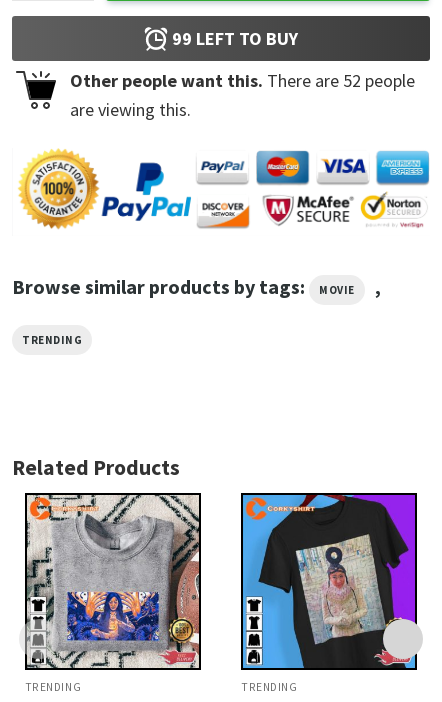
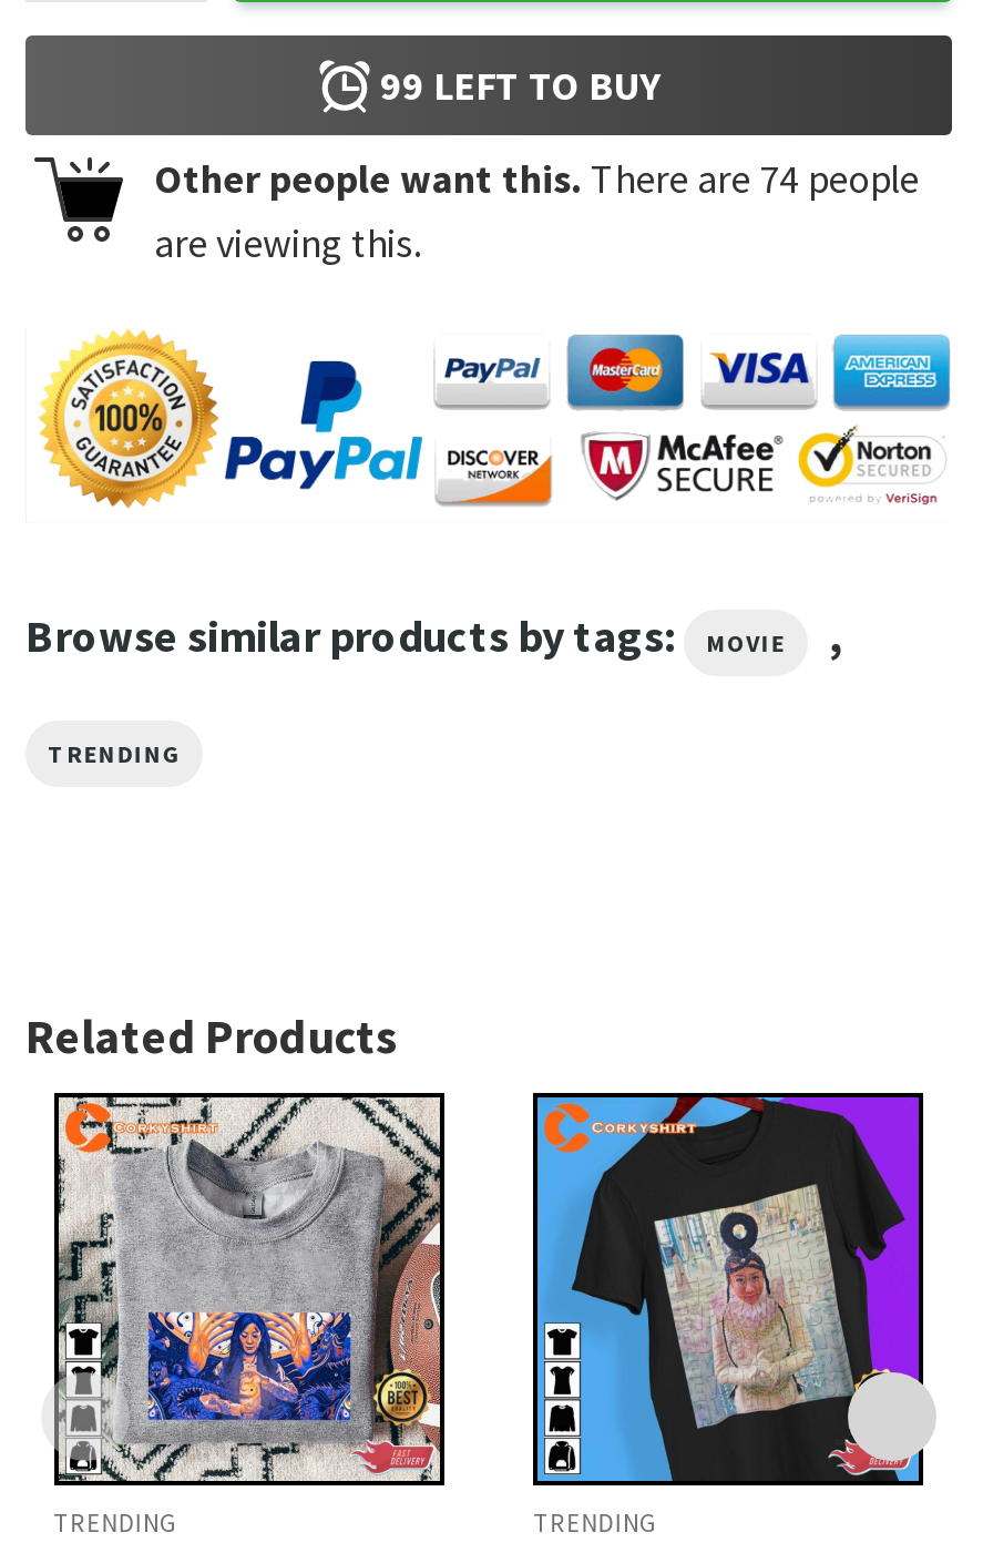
[70,69,415,92] Other people want this. There are 52 people -> [154,154,919,205] Other people want this. There are 74 people

